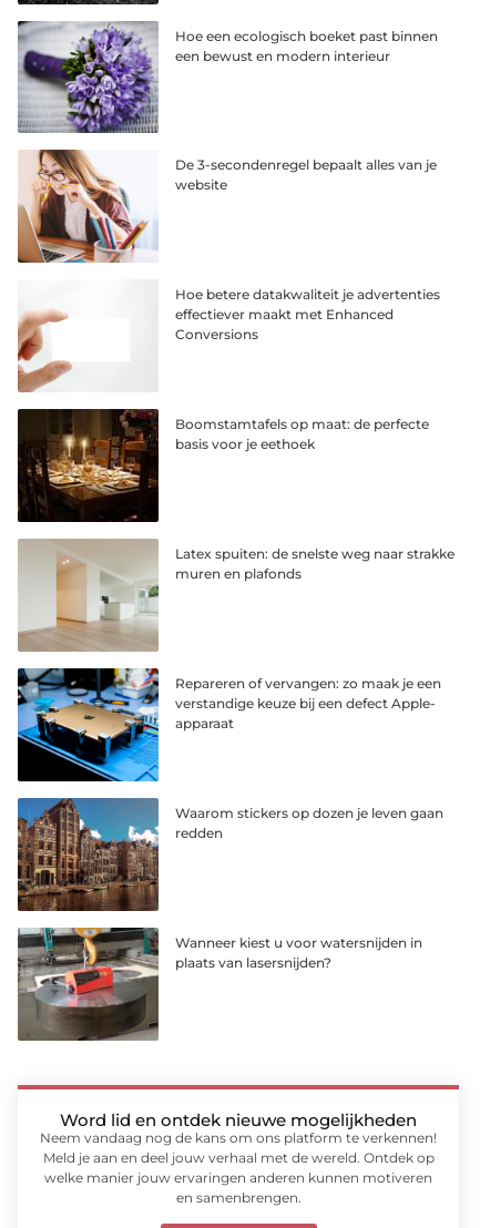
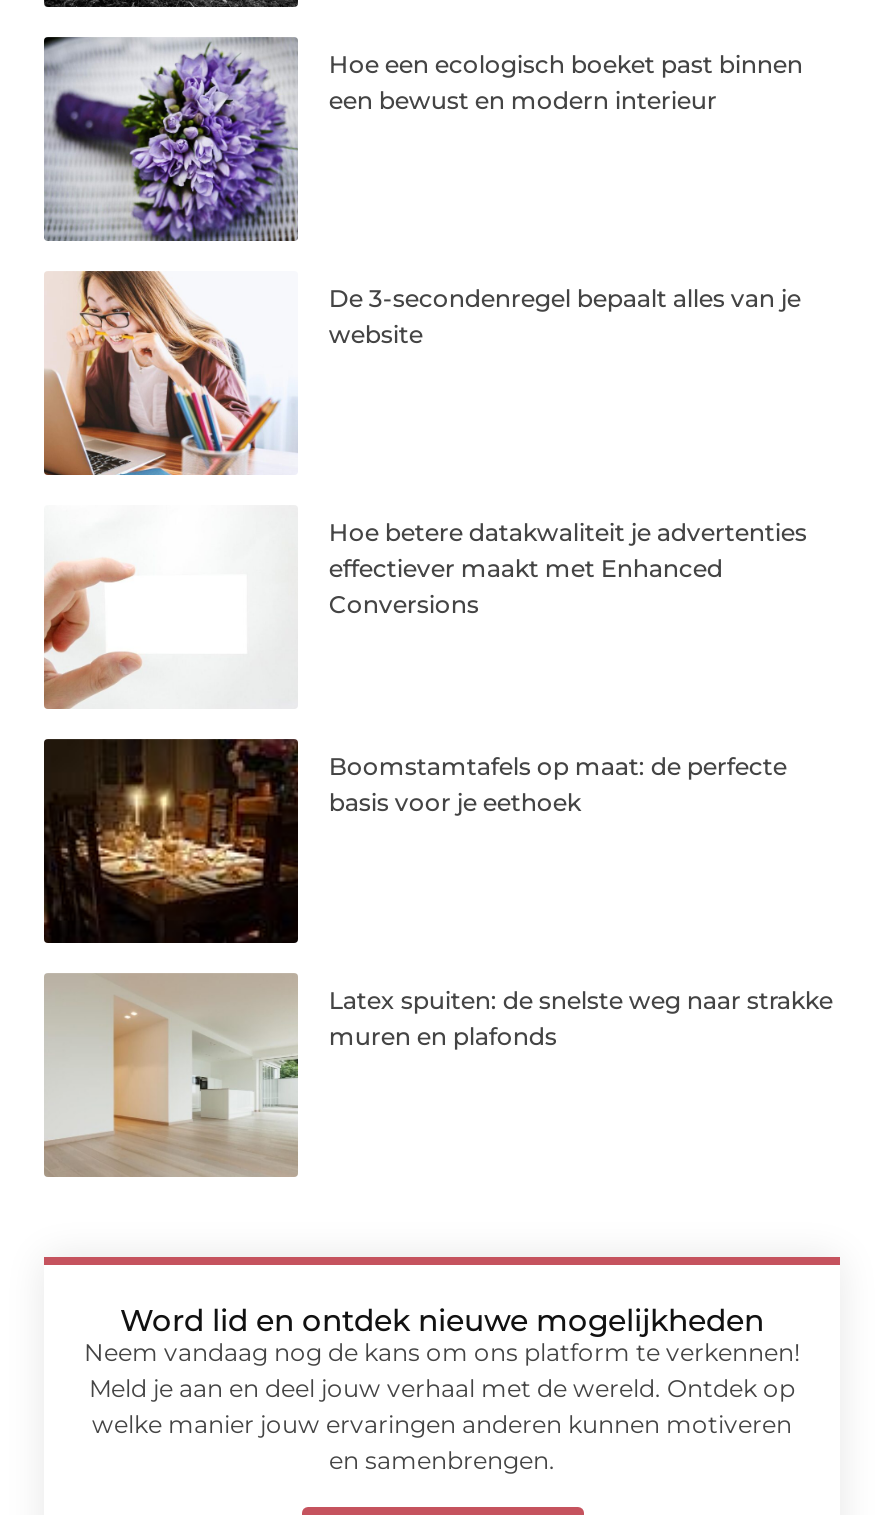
[17,667,442,782] [image] | Repareren of vervangen: zo maak je een | verstandige keuze bij een defect Apple- | apparaat -> none
[17,797,444,911] [image] | Waarom stickers op dozen je leven gaan | redden -> none
[18,927,423,1041] [image] | Wanneer kiest u voor watersnijden in | plaats van lasersnijden? -> none

